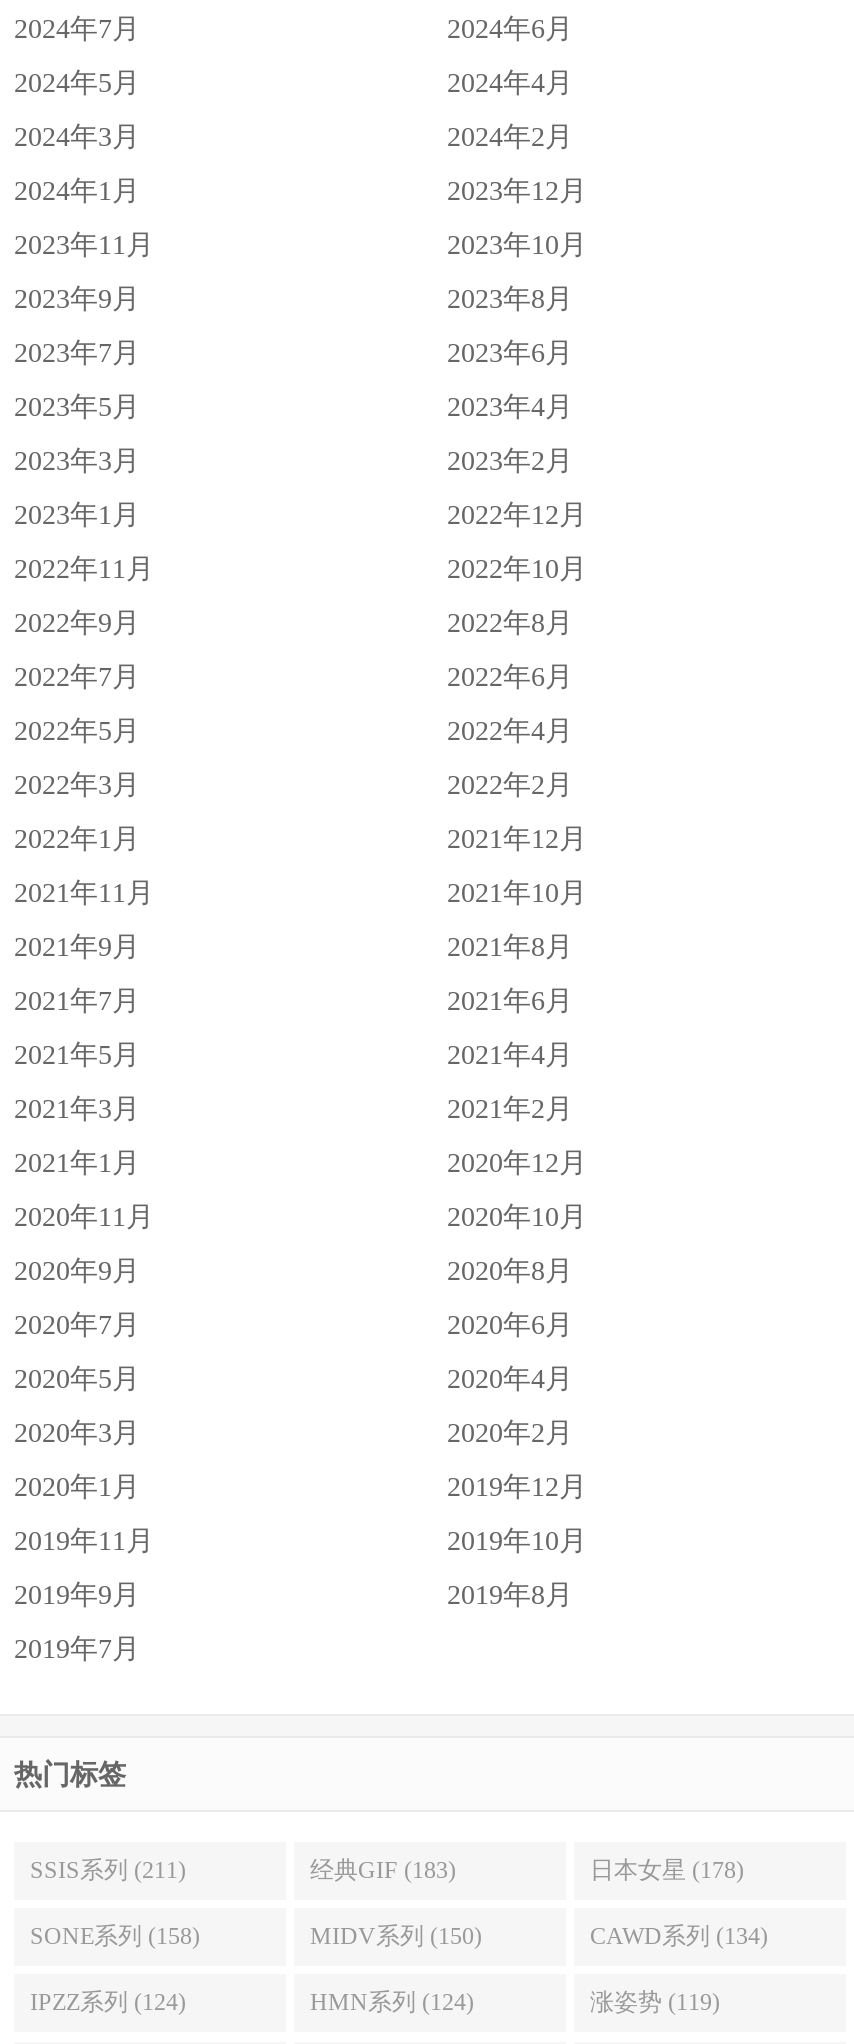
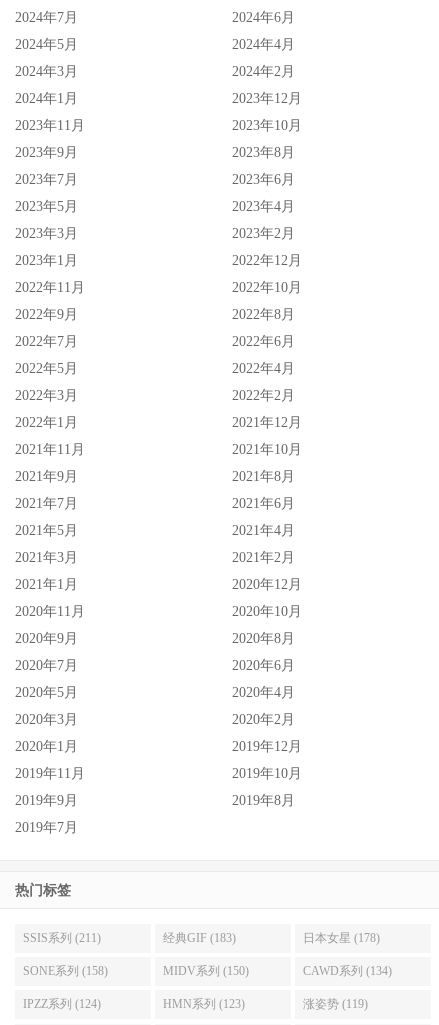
[310,1989,474,2017] HMN系列 (124) -> [163,997,245,1011] HMN系列 (123)

